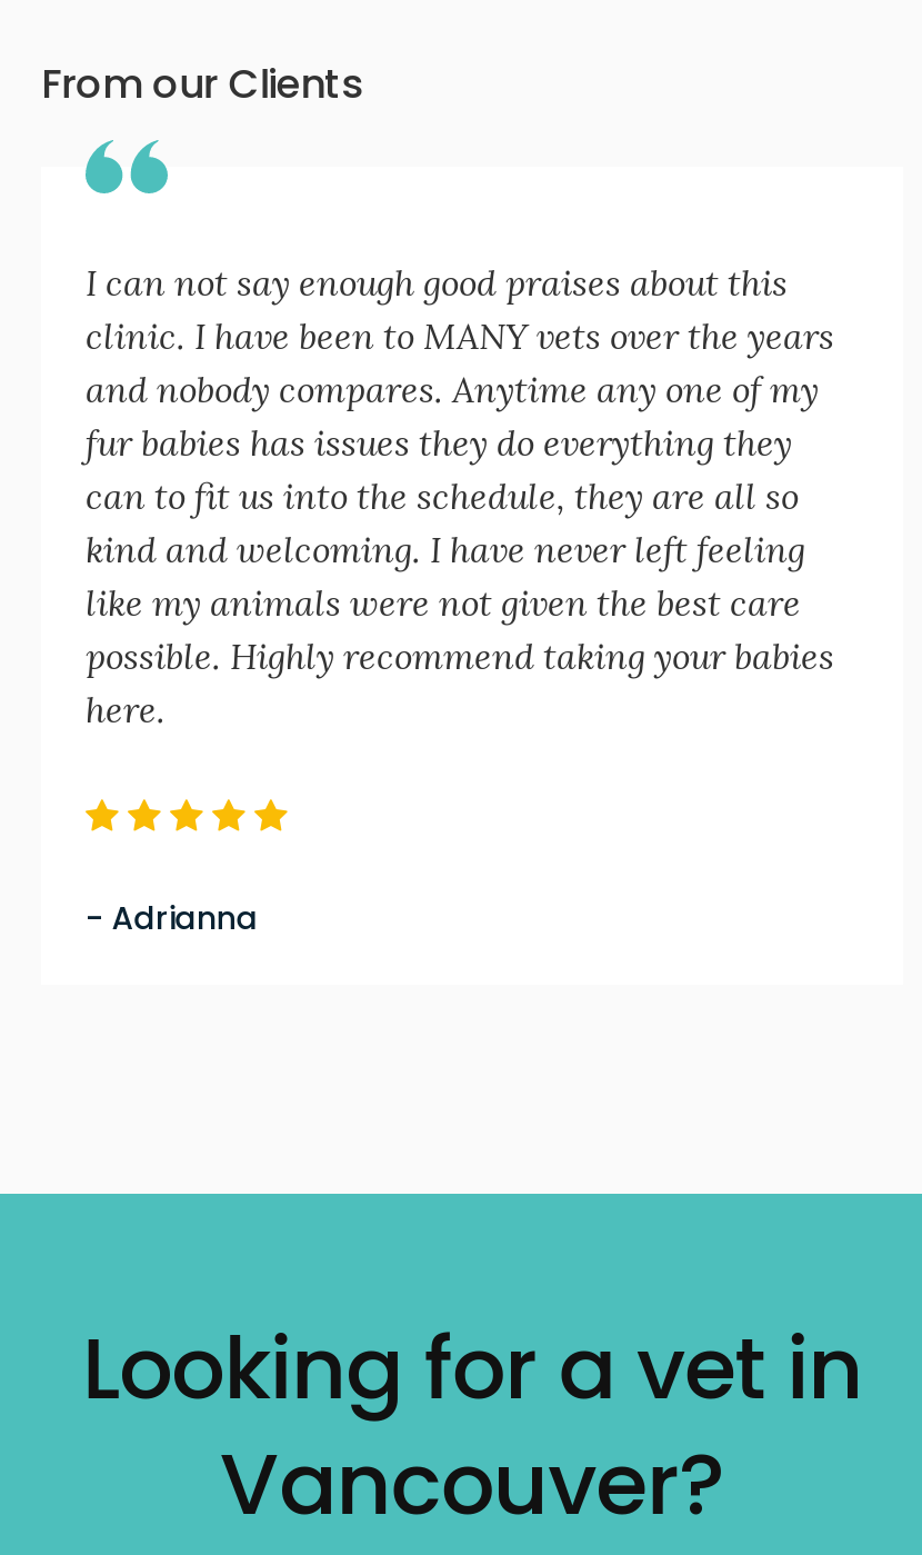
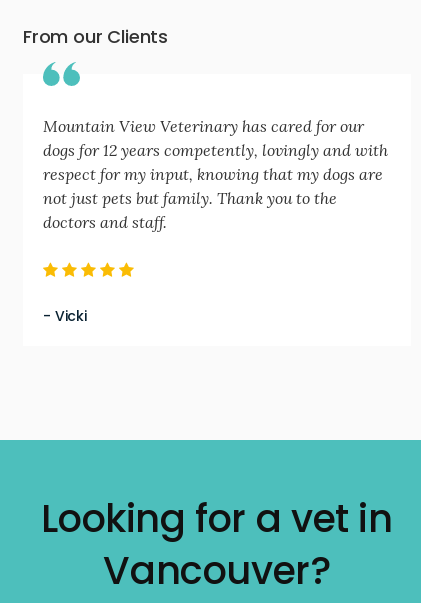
[86,260,834,732] I can not say enough good praises about this | clinic. I have been to MANY vets over the years | and nobody compares. Anytime any one of my | fur babies has issues they do everything they | can to fit us into the schedule, they are all so | kind and welcoming. I have never left feeling | like my animals were not given the best care | possible. Highly recommend taking your babies | here. -> [43,116,388,232] Mountain View Veterinary has cared for our | dogs for 12 years competently, lovingly and with | respect for my input, knowing that my dogs are | not just pets but family. Thank you to the | doctors and staff.
[86,896,258,941] - Adrianna -> [43,306,87,326] - Vicki

